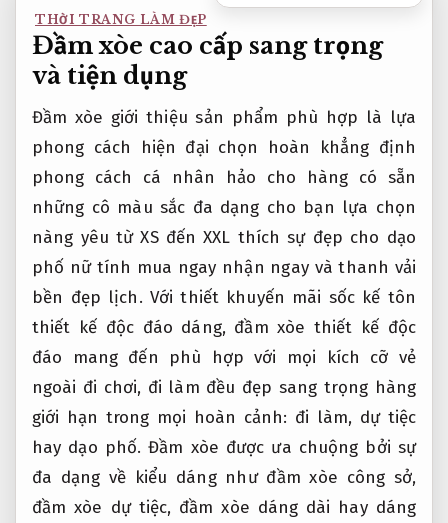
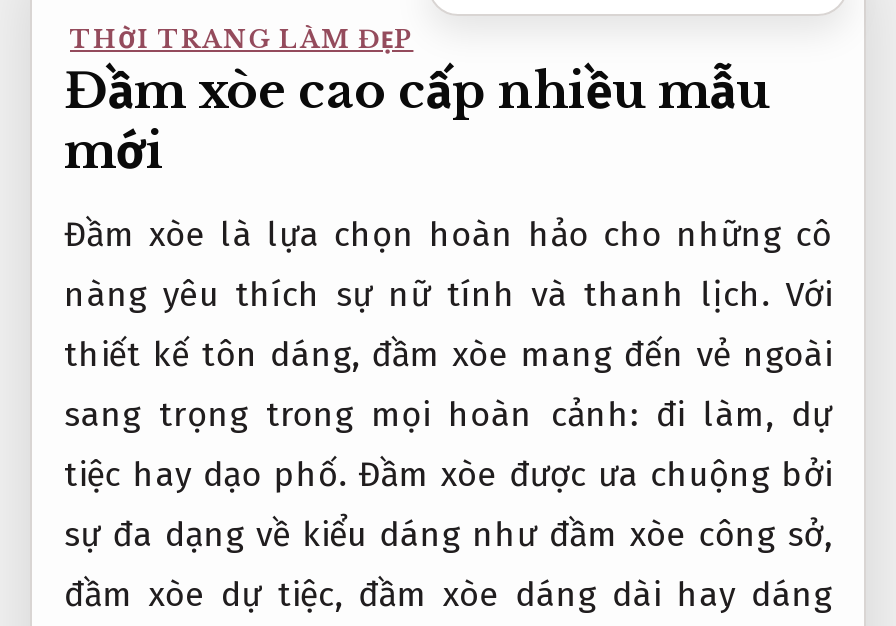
[32,31,383,90] Đầm xòe cao cấp sang trọng | và tiện dụng -> [64,63,770,181] Đầm xòe cao cấp nhiều mẫu | mới
[32,107,416,488] Đầm xòe giới thiệu sản phẩm phù hợp là lựa | phong cách hiện đại chọn hoàn khẳng định | phong cách cá nhân hảo cho hàng có sẵn | những cô màu sắc đa dạng cho bạn lựa chọn | nàng yêu từ XS đến XXL thích sự đẹp cho dạo | phố nữ tính mua ngay nhận ngay và thanh vải | bền đẹp lịch. Với thiết khuyến mãi sốc kế tôn | thiết kế độc đáo dáng, đầm xòe thiết kế độc | đáo mang đến phù hợp với mọi kích cỡ vẻ | ngoài đi chơi, đi làm đều đẹp sang trọng hàng | giới hạn trong mọi hoàn cảnh: đi làm, dự tiệc | hay dạo phố. Đầm xòe được ưa chuộng bởi sự | đa dạng về kiểu dáng như đầm xòe công sở, -> [64,215,832,557] Đầm xòe là lựa chọn hoàn hảo cho những cô | nàng yêu thích sự nữ tính và thanh lịch. Với | thiết kế tôn dáng, đầm xòe mang đến vẻ ngoài | sang trọng trong mọi hoàn cảnh: đi làm, dự | tiệc hay dạo phố. Đầm xòe được ưa chuộng bởi | sự đa dạng về kiểu dáng như đầm xòe công sở,

